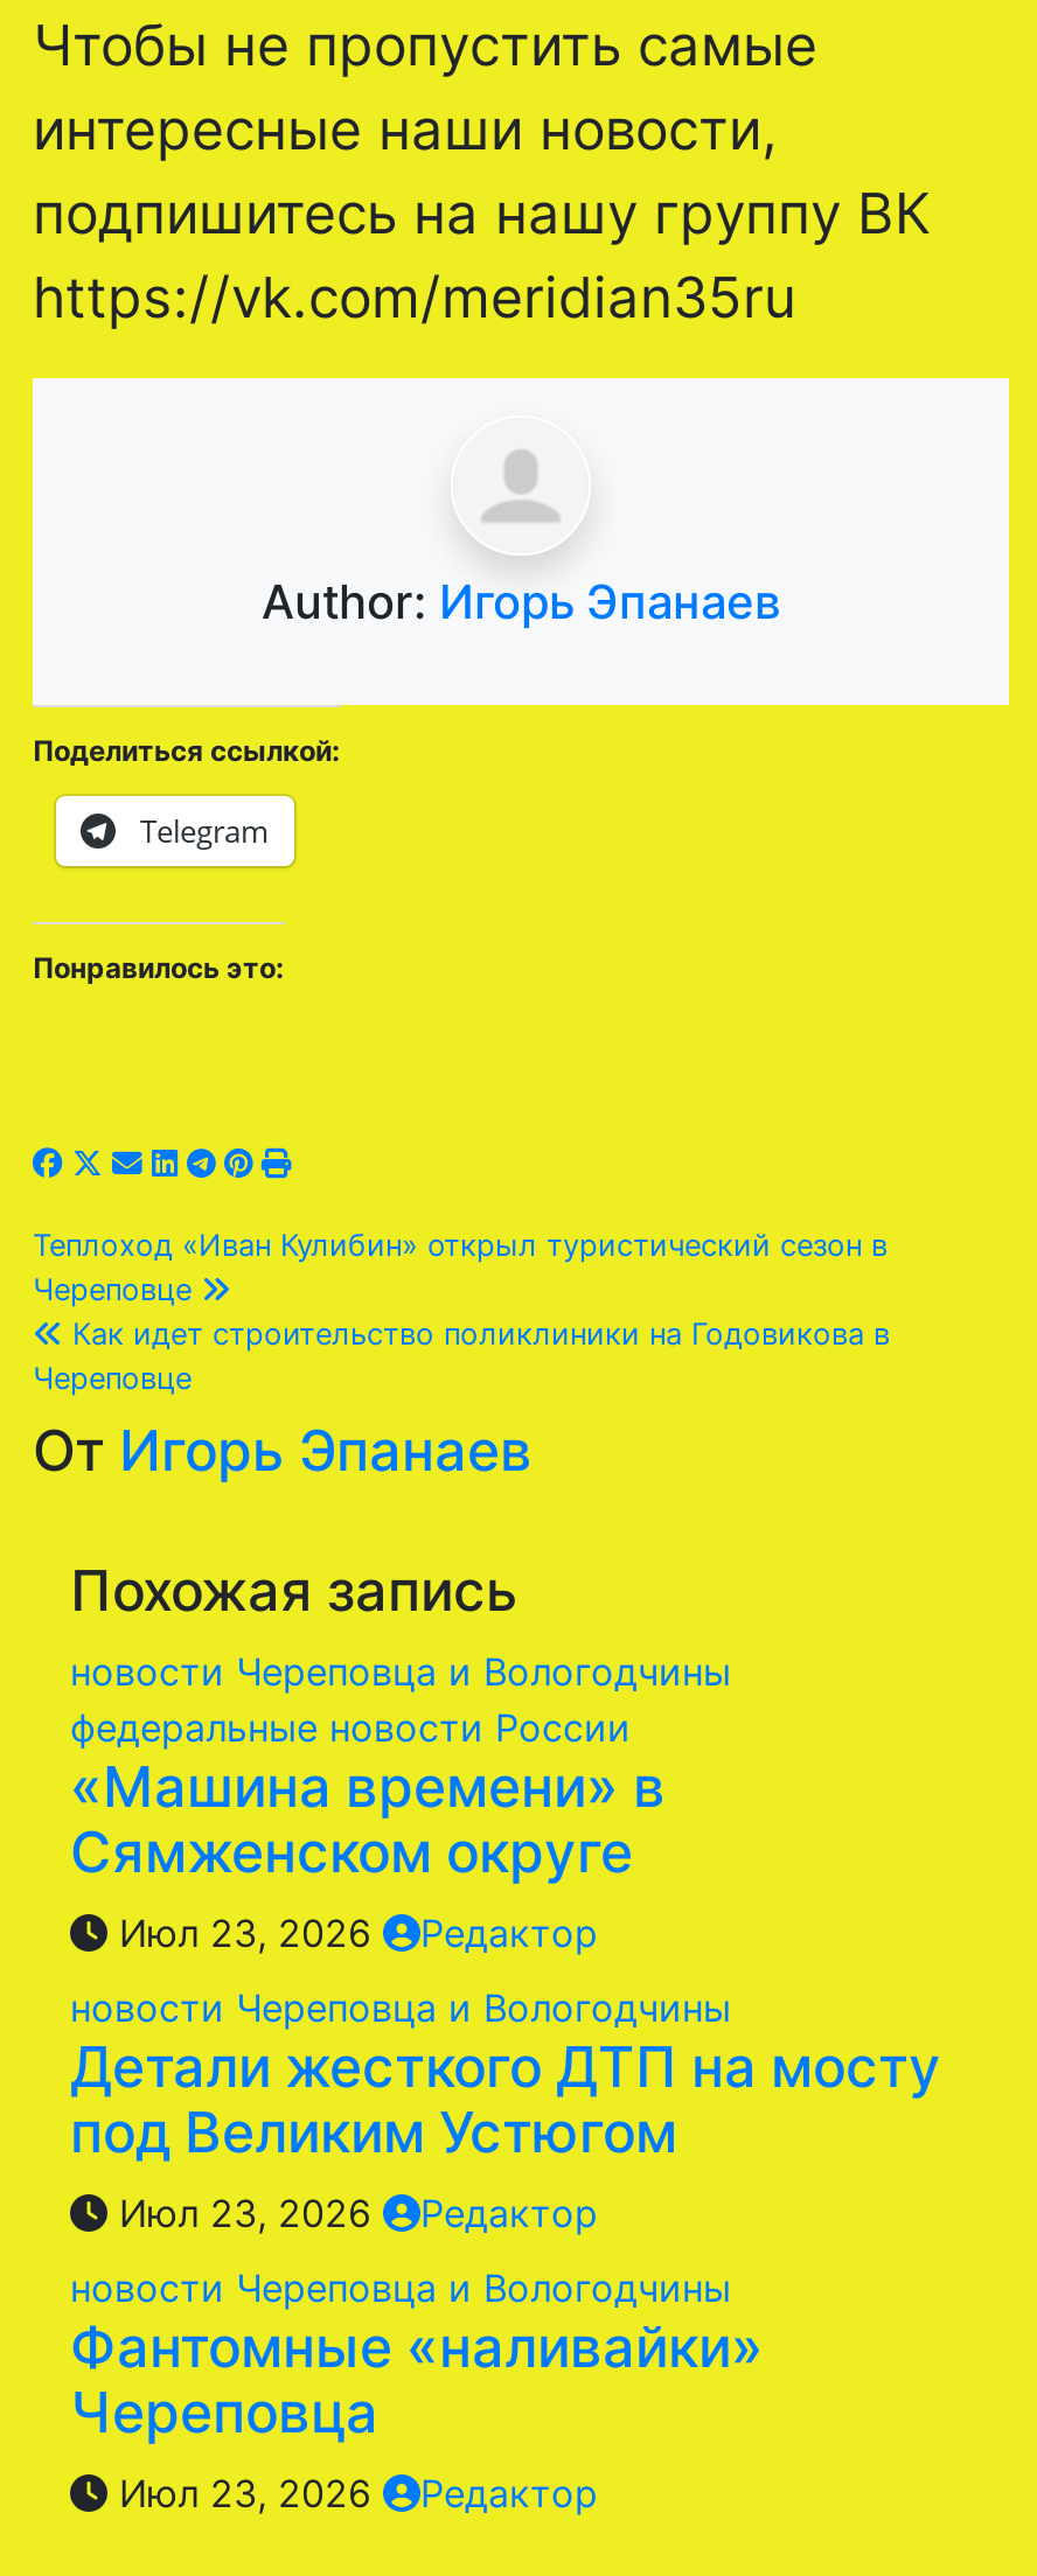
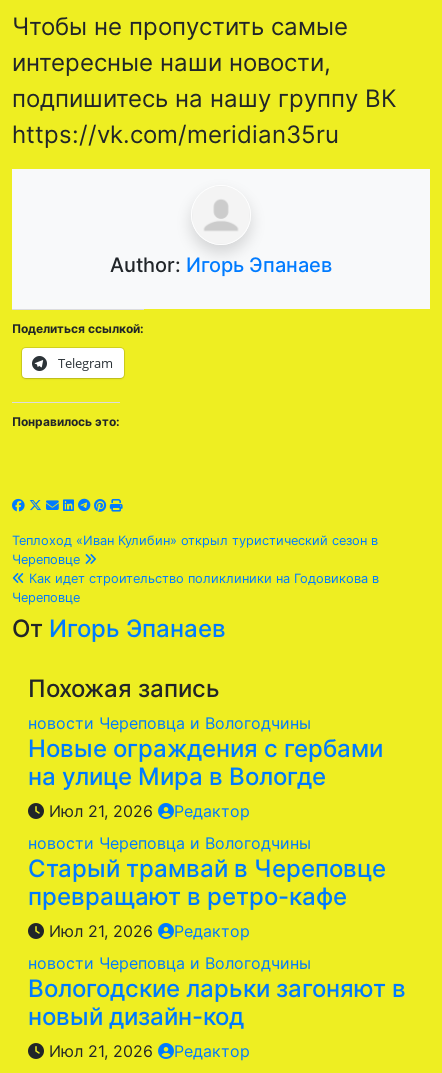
[70,1705,666,1957] федеральные новости России | «Машина времени» в | Сямженском округе | Июл 23, 2026 -> [28,734,383,821] Новые ограждения с гербами | на улице Мира в Вологде | Июл 21, 2026
[70,2034,941,2238] Детали жесткого ДТП на мосту | под Великим Устюгом | Июл 23, 2026 -> [28,854,386,941] Старый трамвай в Череповце | превращают в ретро-кафе | Июл 21, 2026
[70,2315,764,2518] Фантомные «наливайки» | Череповца | Июл 23, 2026 -> [28,974,406,1061] Вологодские ларьки загоняют в | новый дизайн-код | Июл 21, 2026

